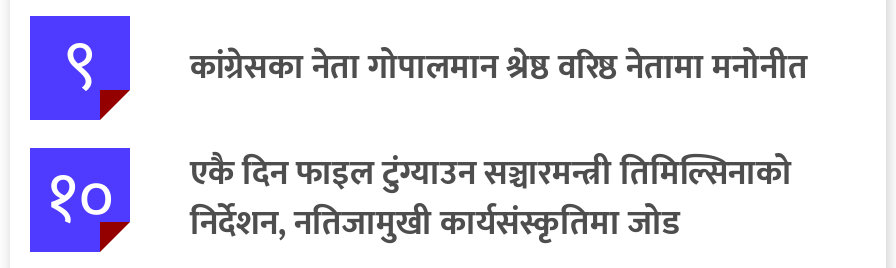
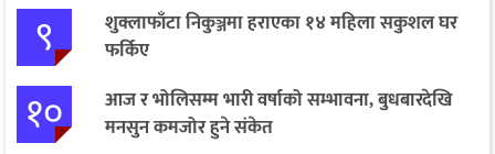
[190,40,808,96] कांग्रेसका नेता गोपालमान श्रेष्ठ वरिष्ठ नेतामा मनोनीत -> [105,8,457,66] शुक्लाफाँटा निकुञ्जमा हराएका १४ महिला सकुशल घर | फर्किए
[190,147,792,253] एकै दिन फाइल टुंग्याउन सञ्चारमन्त्री तिमिल्सिनाको | निर्देशन, नतिजामुखी कार्यसंस्कृतिमा जोड -> [105,85,452,143] आज र भोलिसम्म भारी वर्षाको सम्भावना, बुधबारदेखि | मनसुन कमजोर हुने संकेत

